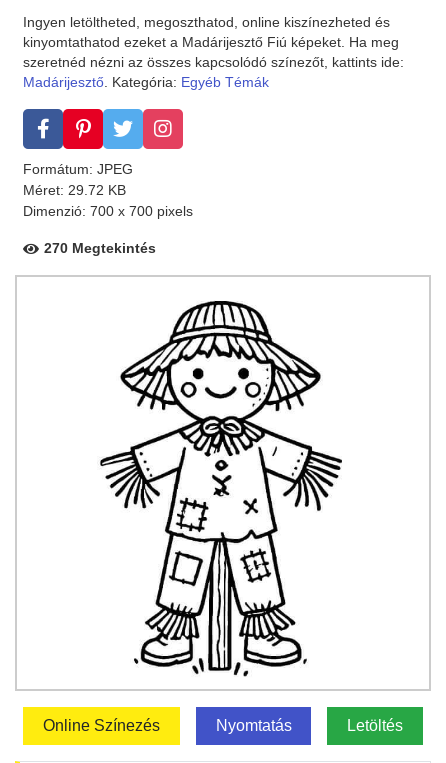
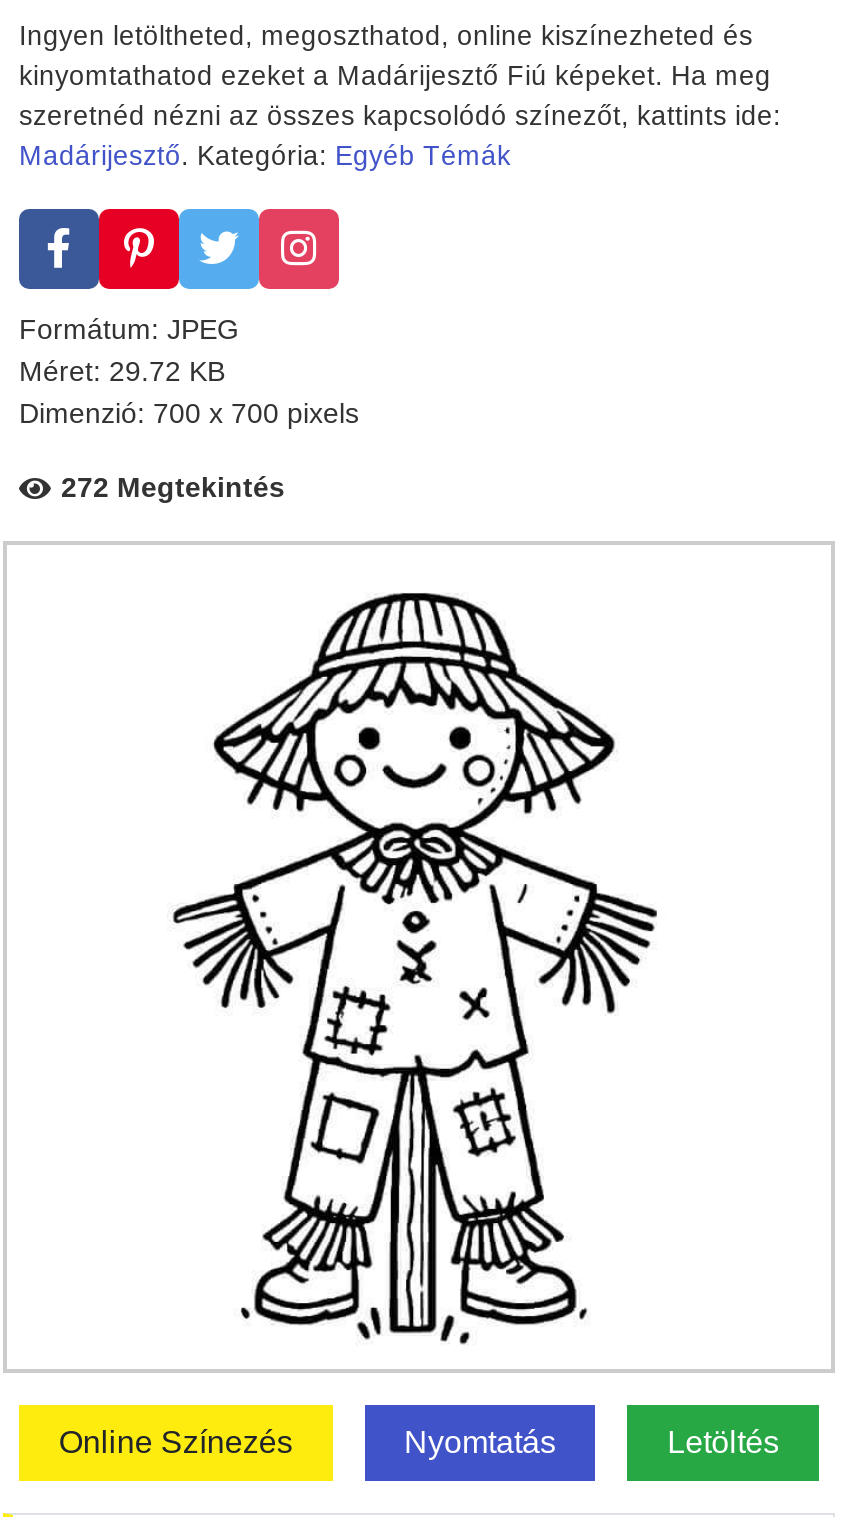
[44,240,156,256] 270 Megtekintés -> [61,471,285,503] 272 Megtekintés

